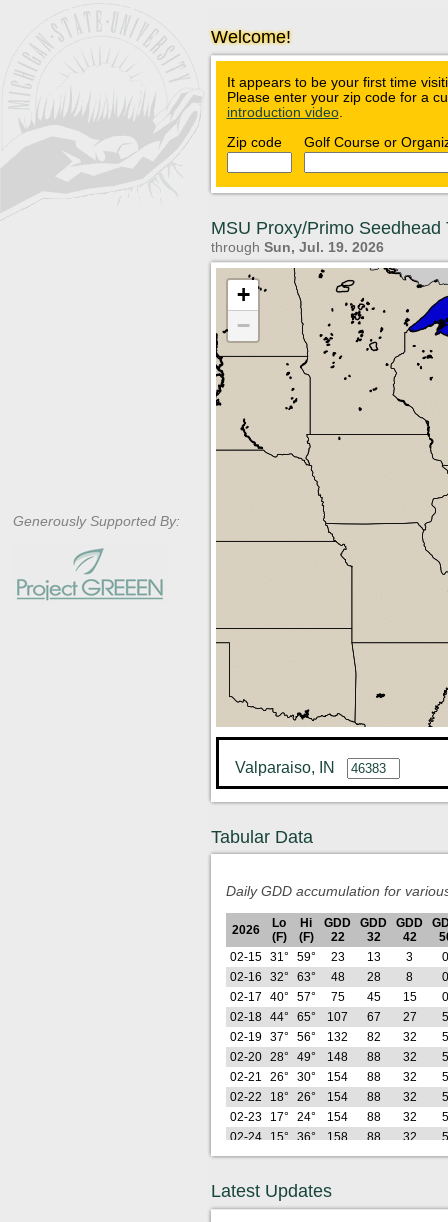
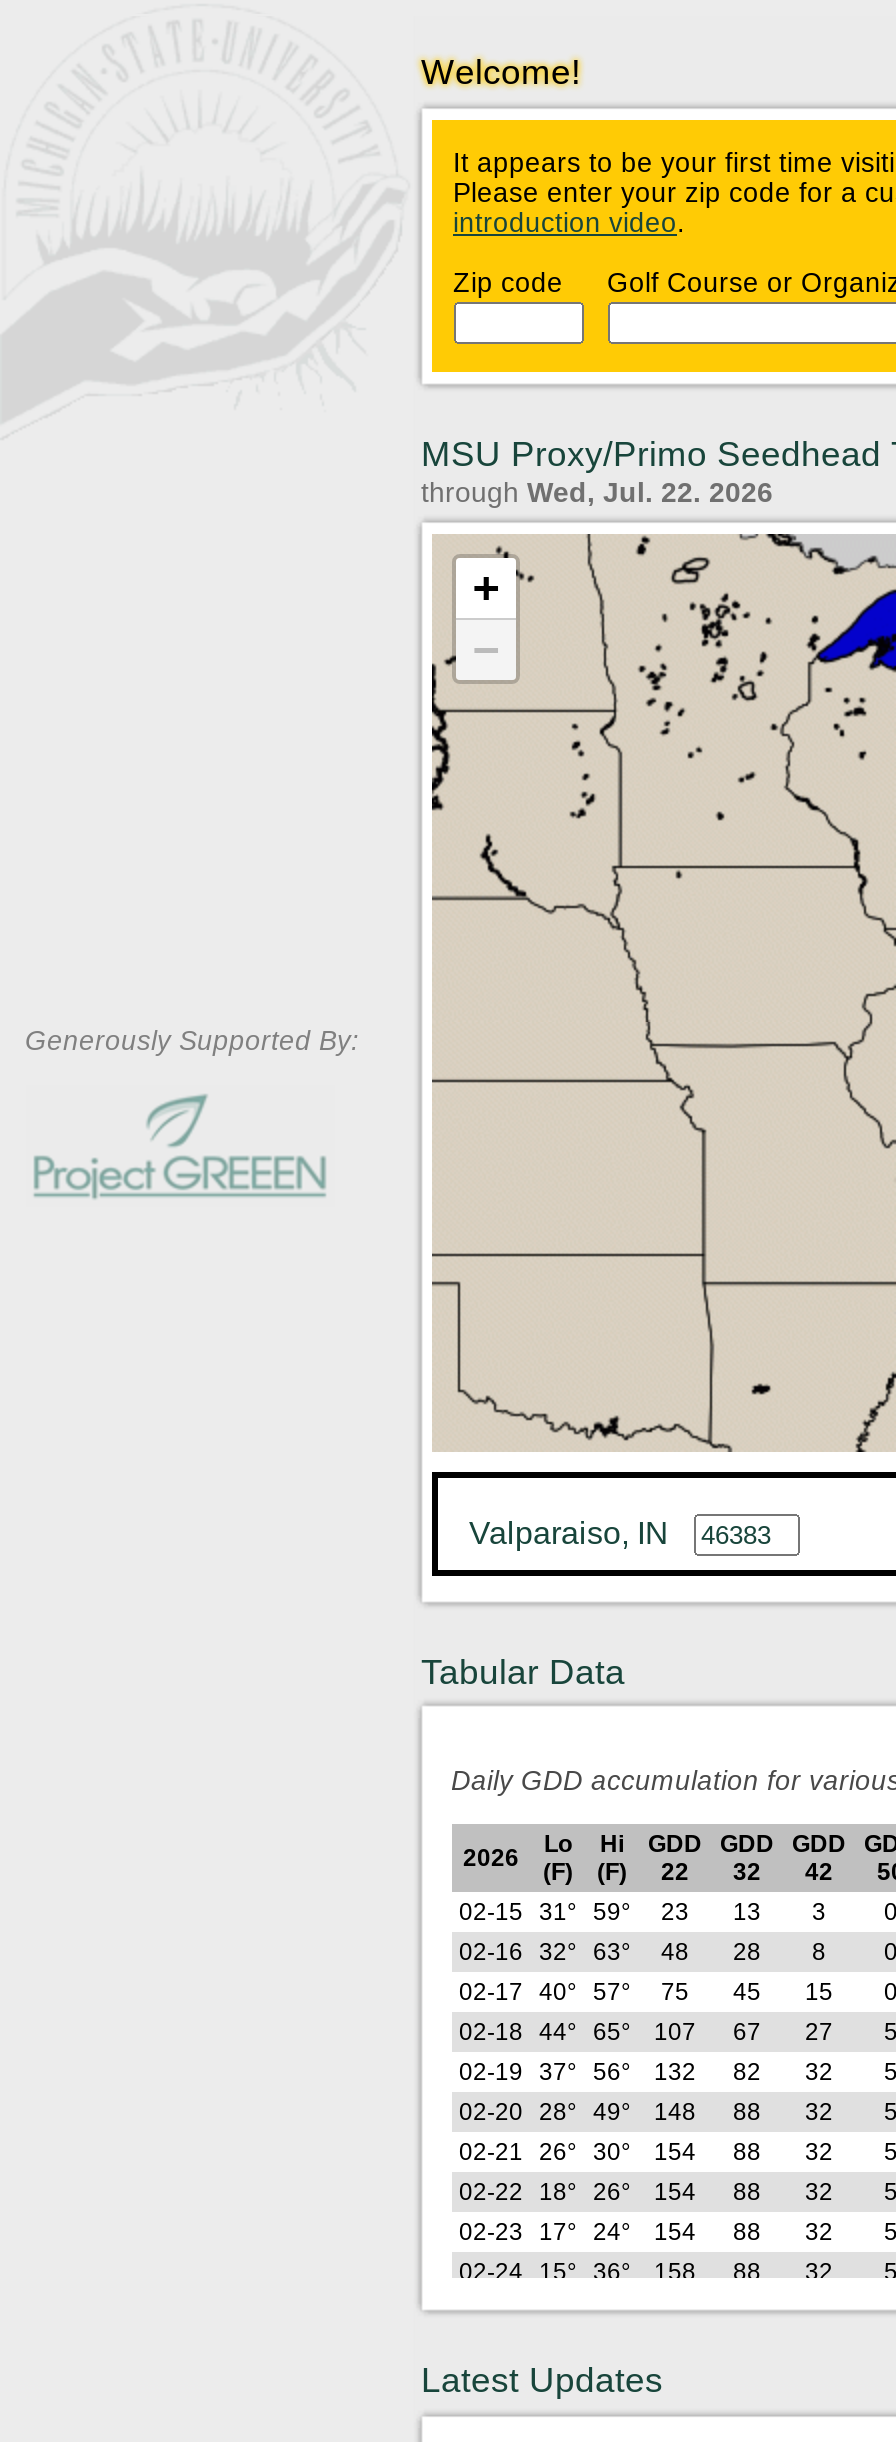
[210,239,383,255] through Sun, Jul. 19. 2026 -> [421,477,773,509] through Wed, Jul. 22. 2026

